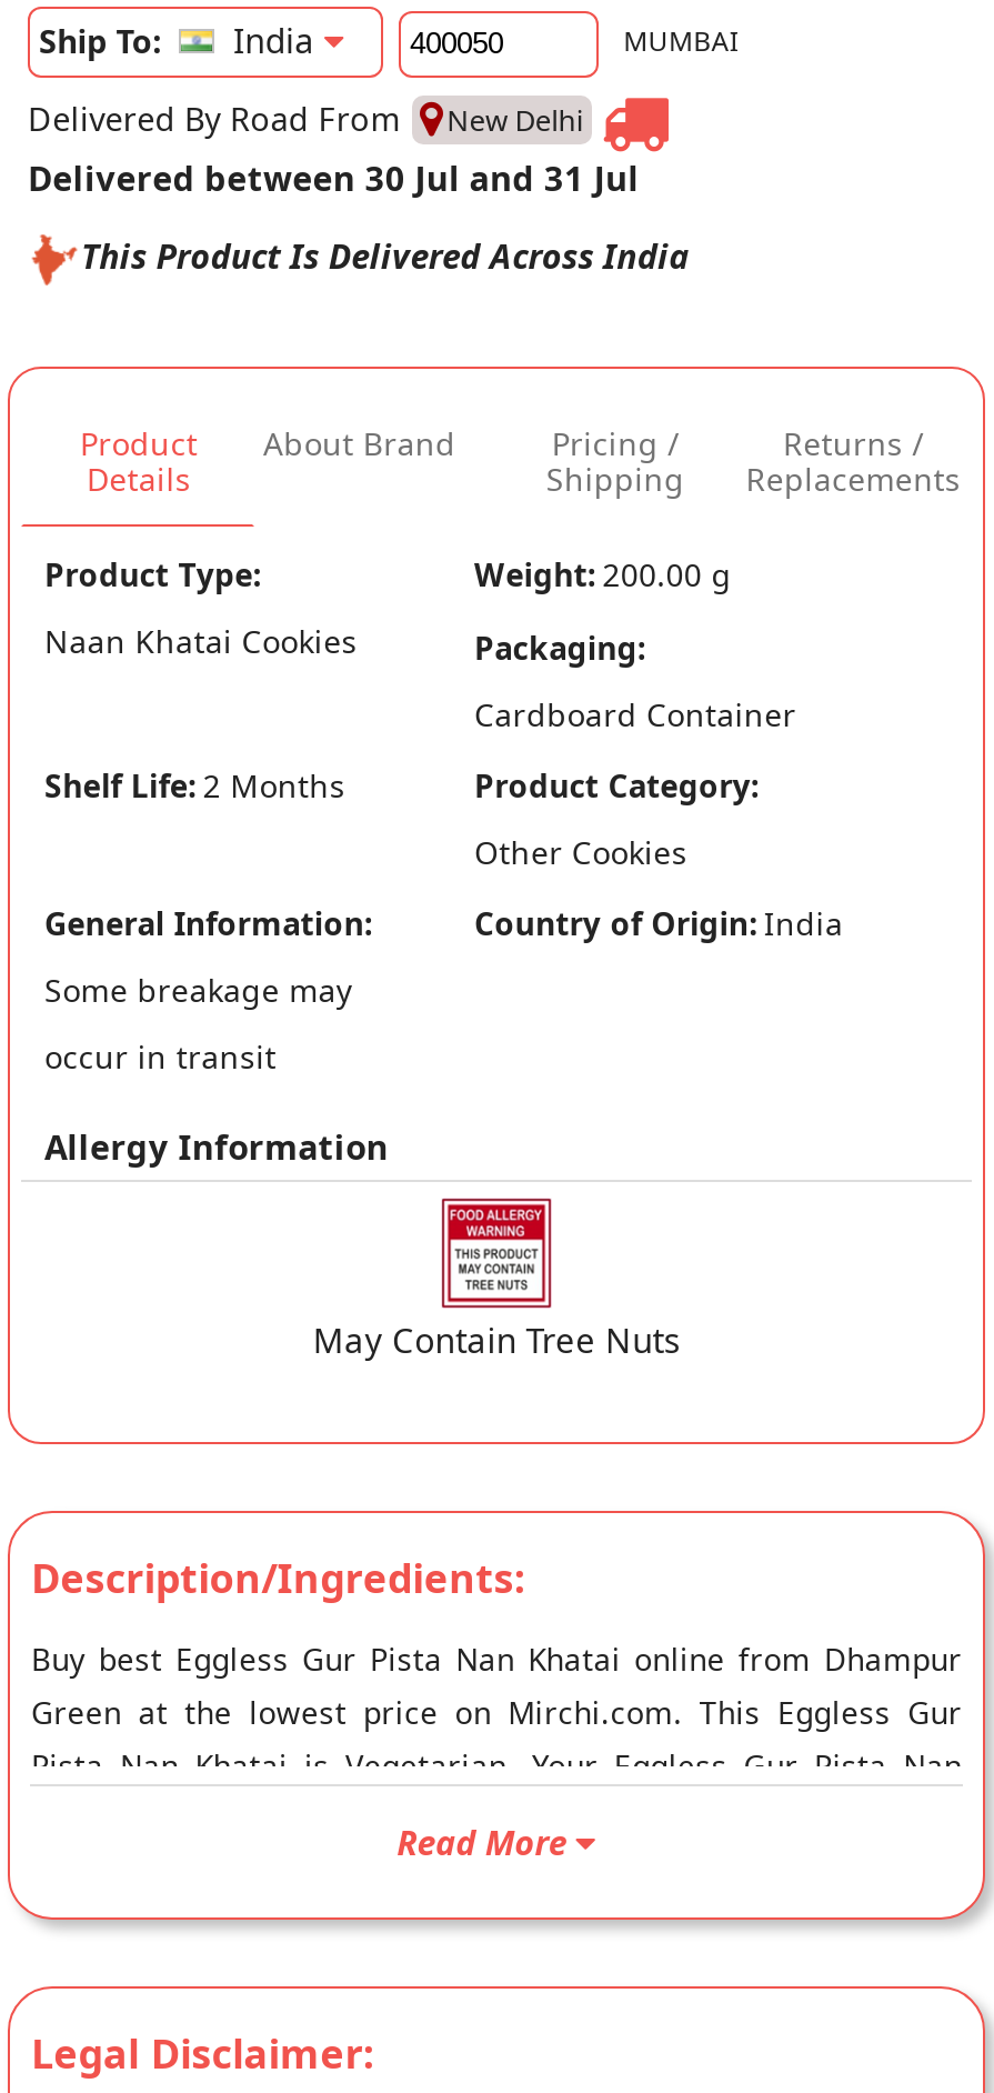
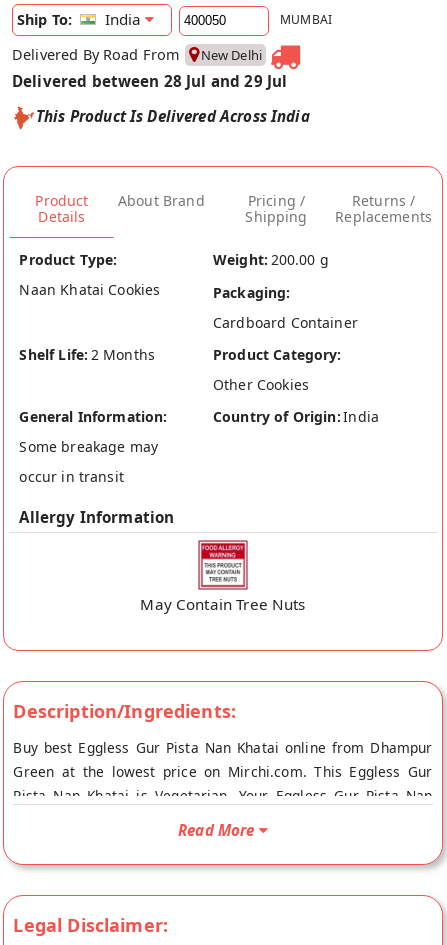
[28,156,639,201] Delivered between 30 Jul and 31 Jul -> [12,71,287,91] Delivered between 28 Jul and 29 Jul

